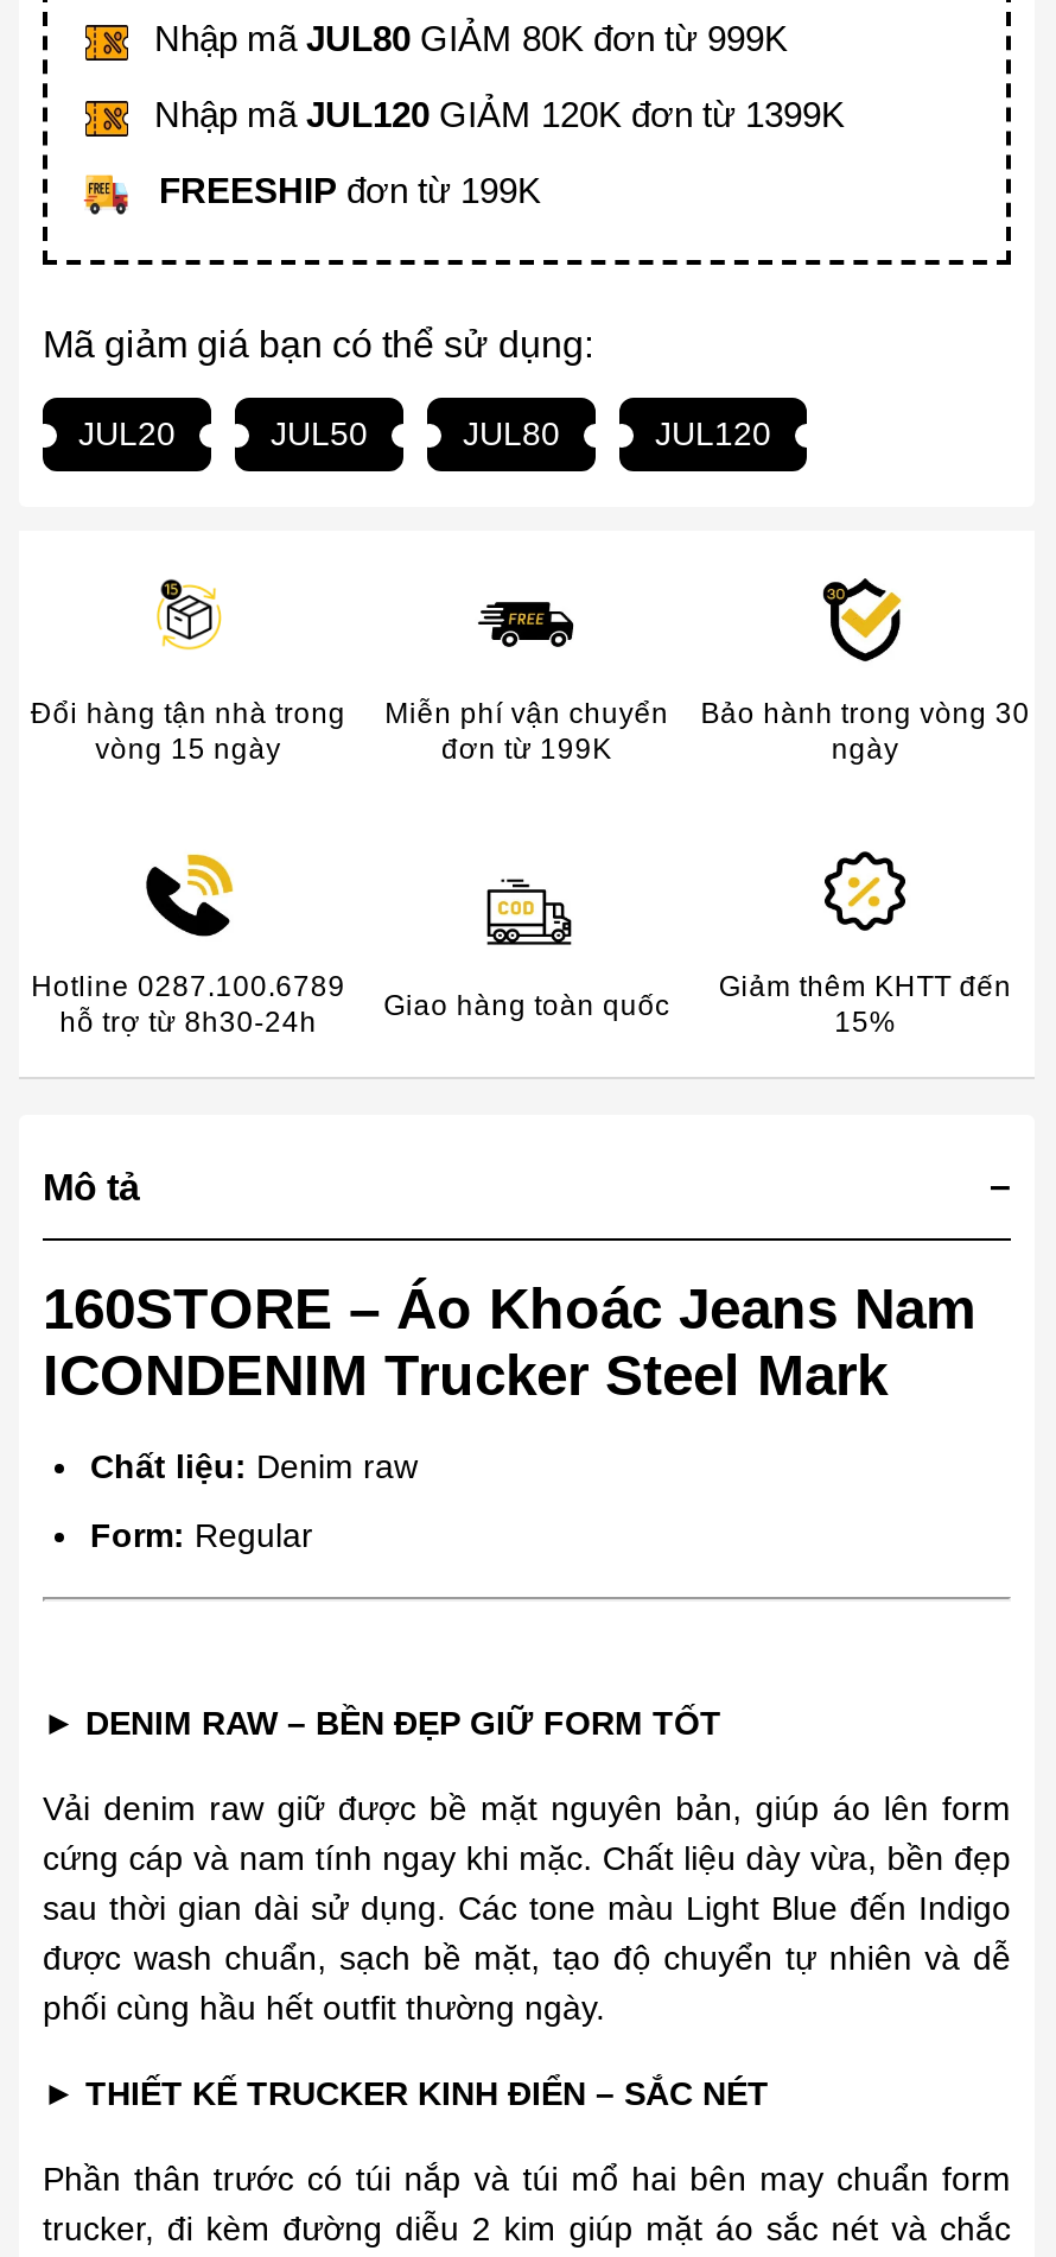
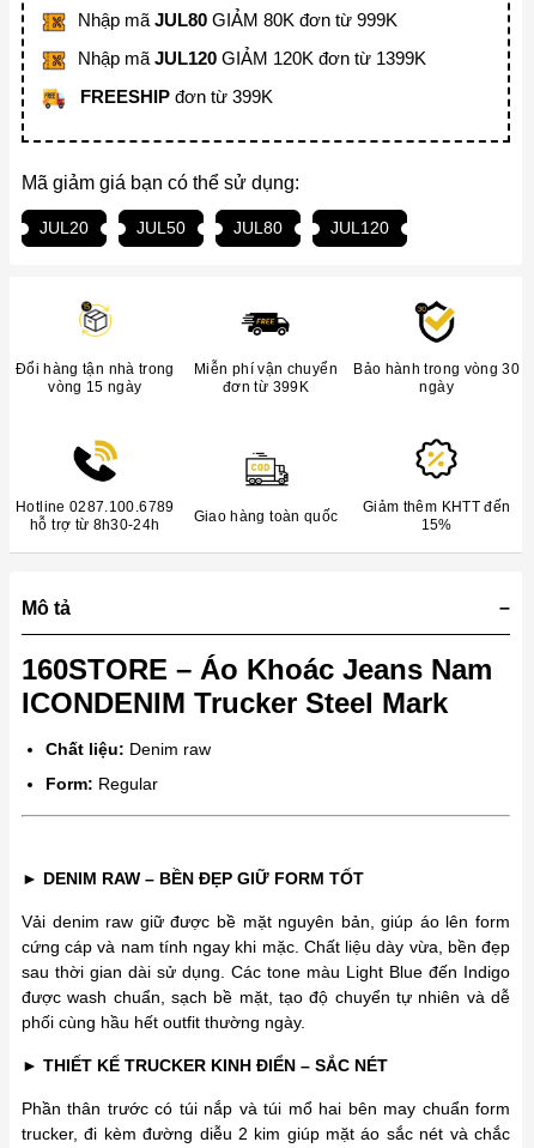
[159,171,541,211] FREESHIP đơn từ 199K -> [80,87,273,107] FREESHIP đơn từ 399K
[441,733,612,766] đơn từ 199K -> [223,379,309,395] đơn từ 399K

